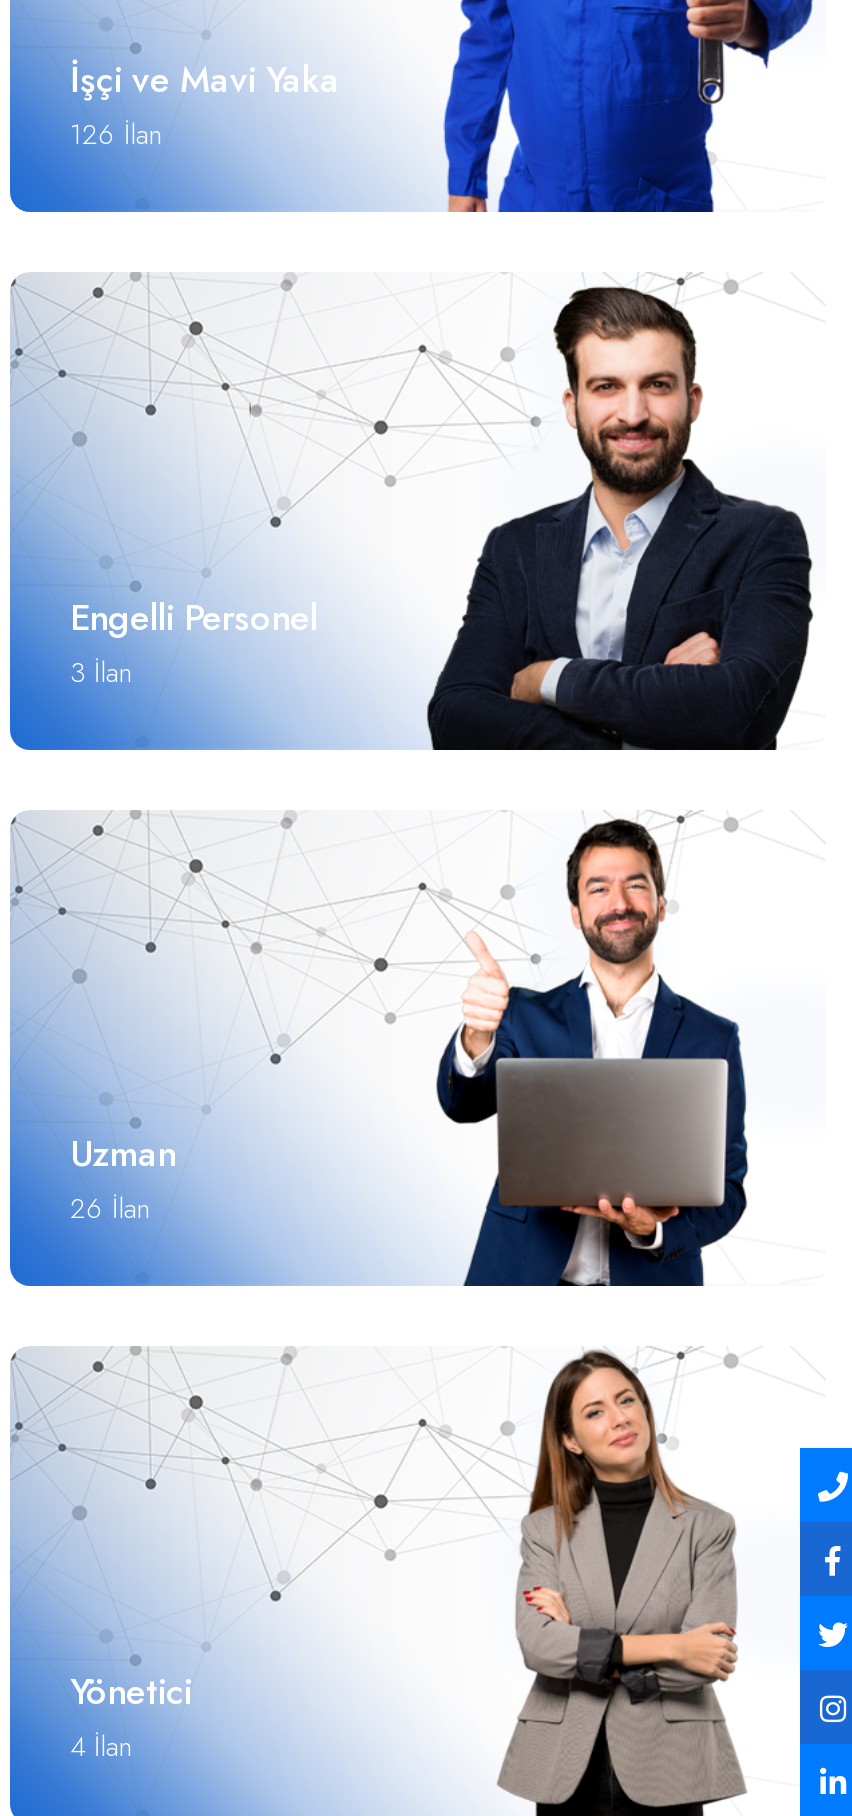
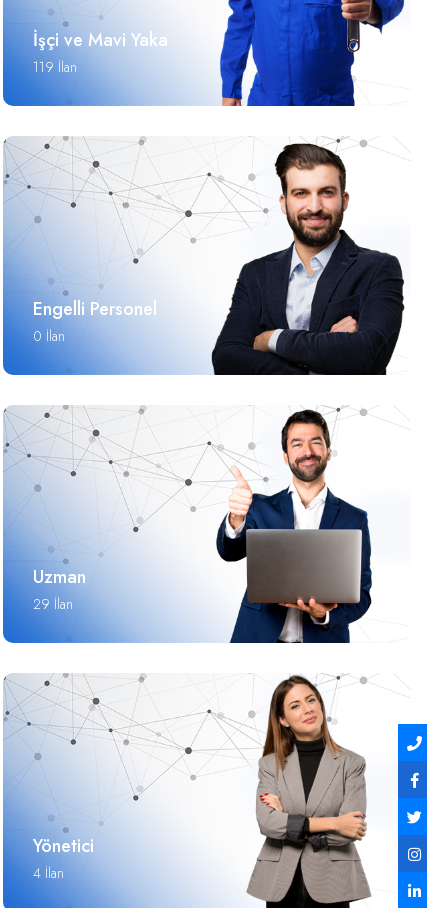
[70,114,162,154] 126 İlan -> [33,57,77,77] 119 İlan
[70,651,132,691] 3 İlan -> [33,325,65,345] 0 İlan
[70,1189,150,1229] 26 İlan -> [33,594,73,614] 29 İlan

